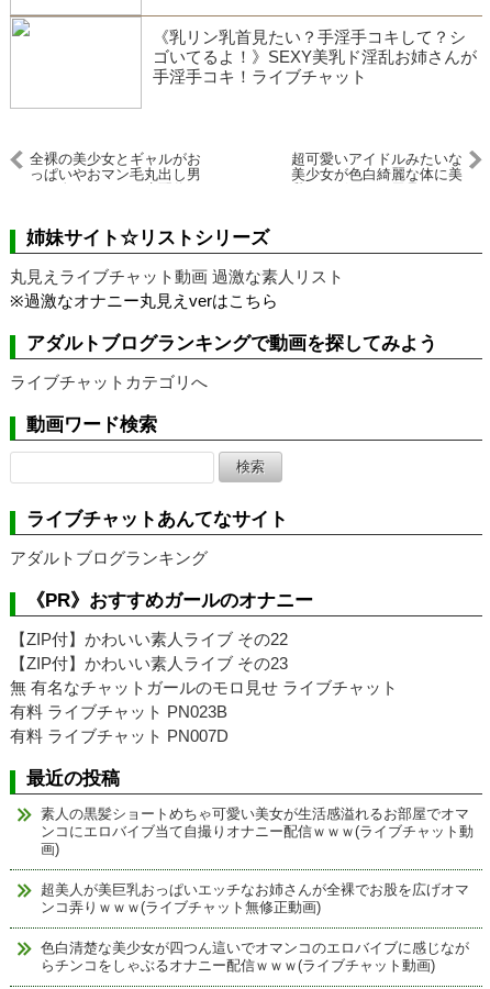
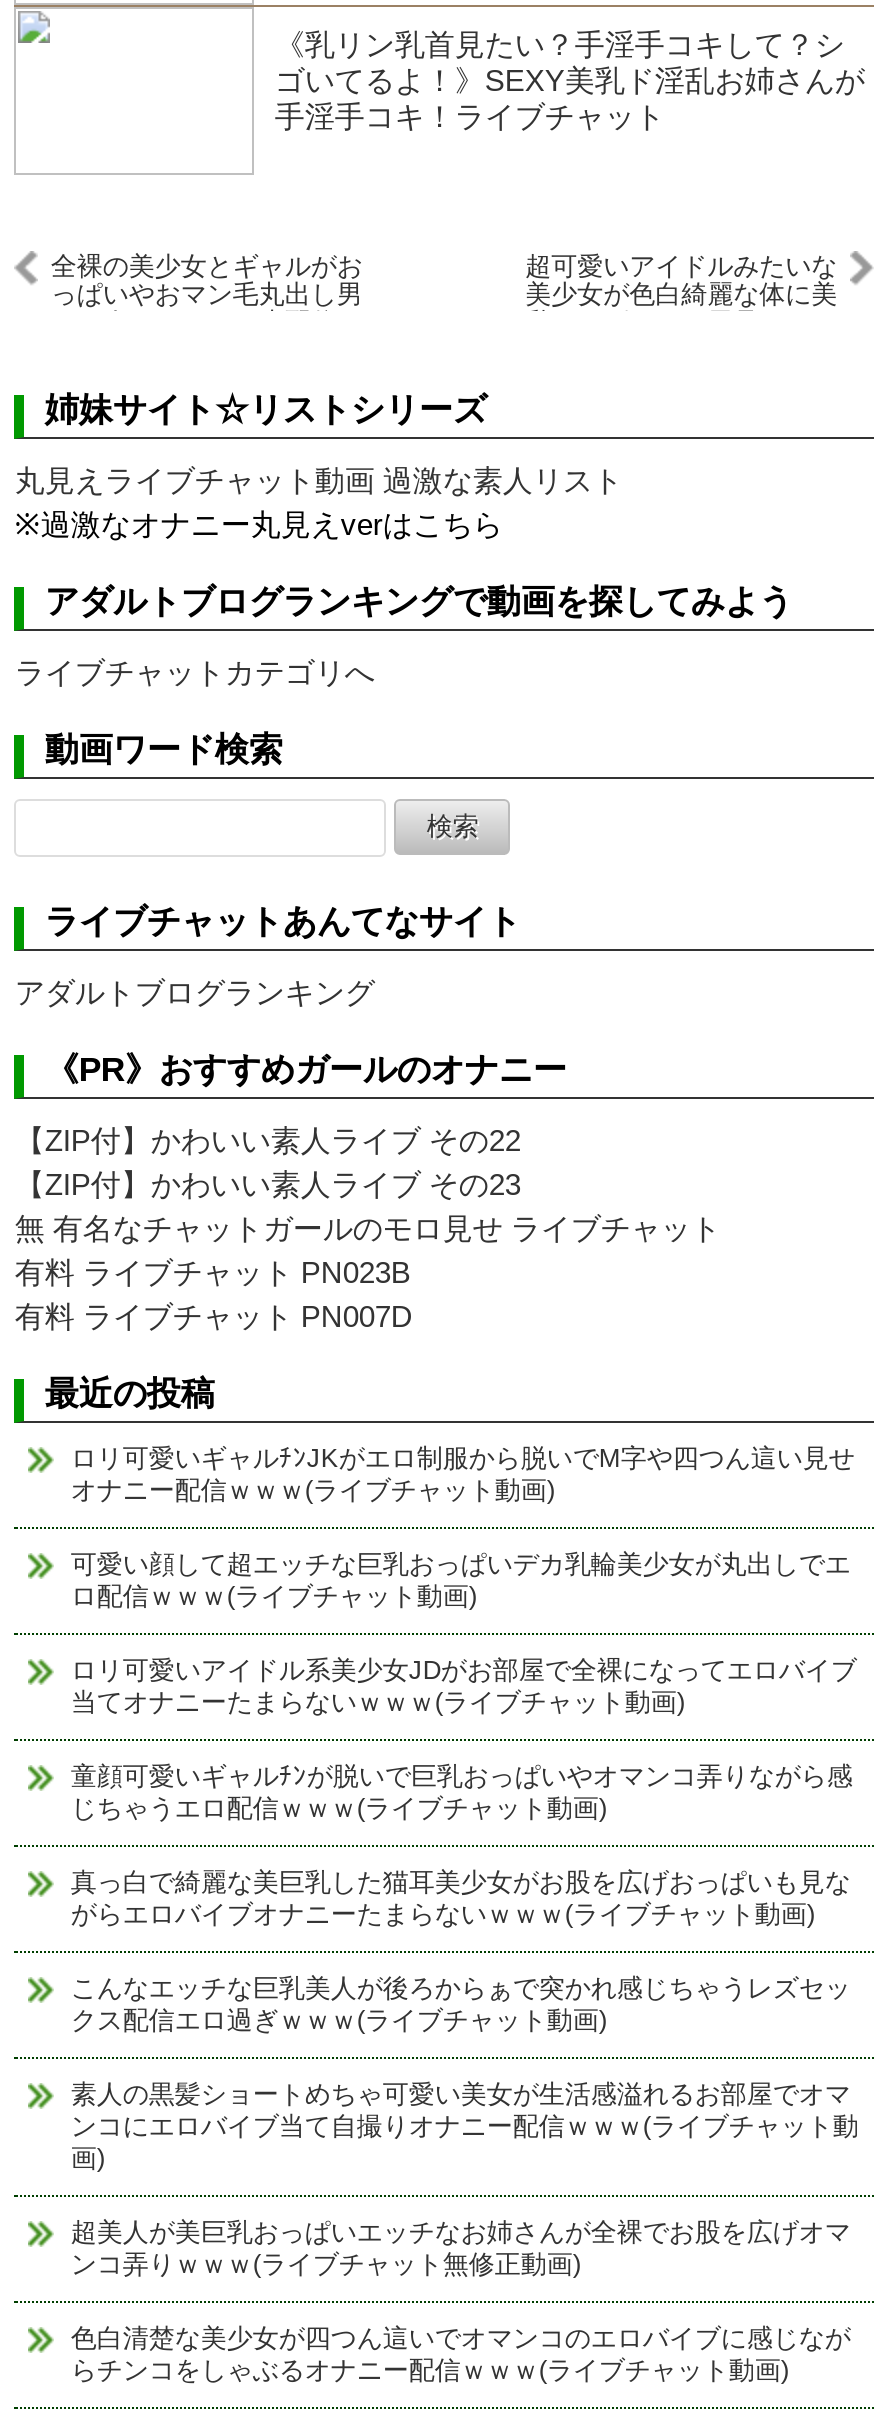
none -> [71,1442,857,2034] ロリ可愛いギャルﾁﾝJKがエロ制服から脱いでM字や四つん這い見せ | オナニー配信ｗｗｗ(ライブチャット動画) | 可愛い顔して超エッチな巨乳おっぱいデカ乳輪美少女が丸出しでエ | ロ配信ｗｗｗ(ライブチャット動画) | ロリ可愛いアイドル系美少女JDがお部屋で全裸になってエロバイブ | 当てオナニーたまらないｗｗｗ(ライブチャット動画) | 童顔可愛いギャルﾁﾝが脱いで巨乳おっぱいやオマンコ弄りながら感 | じちゃうエロ配信ｗｗｗ(ライブチャット動画) | 真っ白で綺麗な美巨乳した猫耳美少女がお股を広げおっぱいも見な | がらエロバイブオナニーたまらないｗｗｗ(ライブチャット動画) | こんなエッチな巨乳美人が後ろからぁで突かれ感じちゃうレズセッ | クス配信エロ過ぎｗｗｗ(ライブチャット動画)

